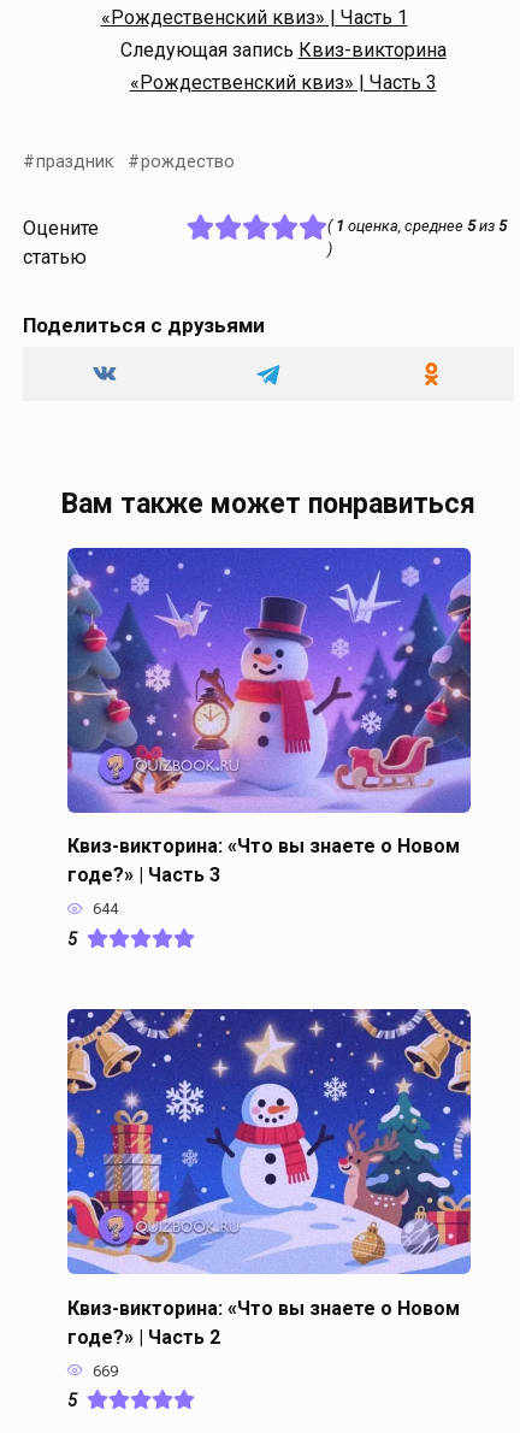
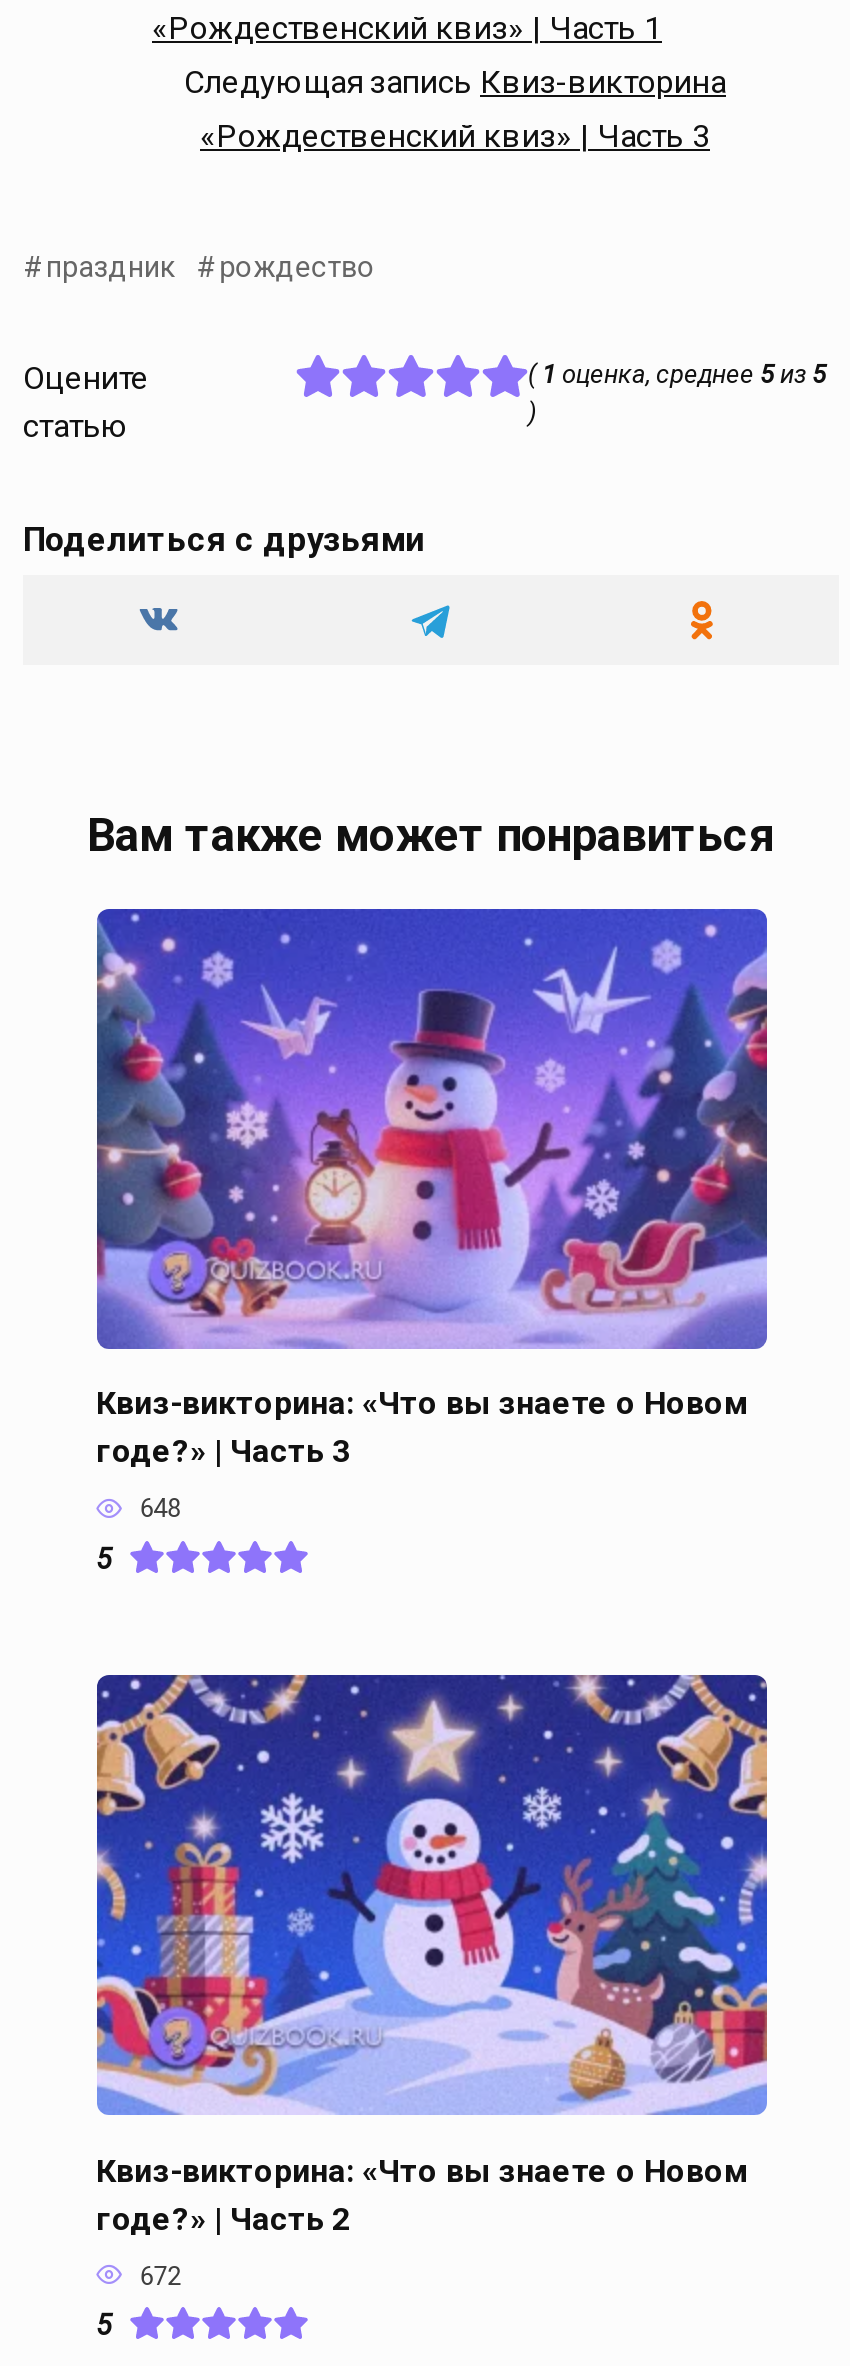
[93,900,118,918] 644 -> [139,1493,181,1523] 648
[93,1362,118,1380] 669 -> [139,2260,181,2290] 672

